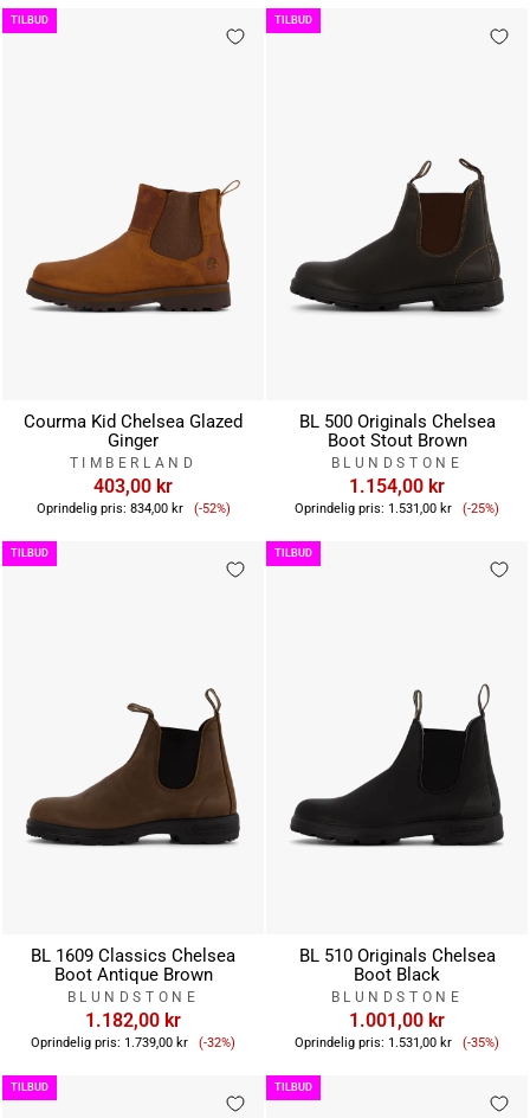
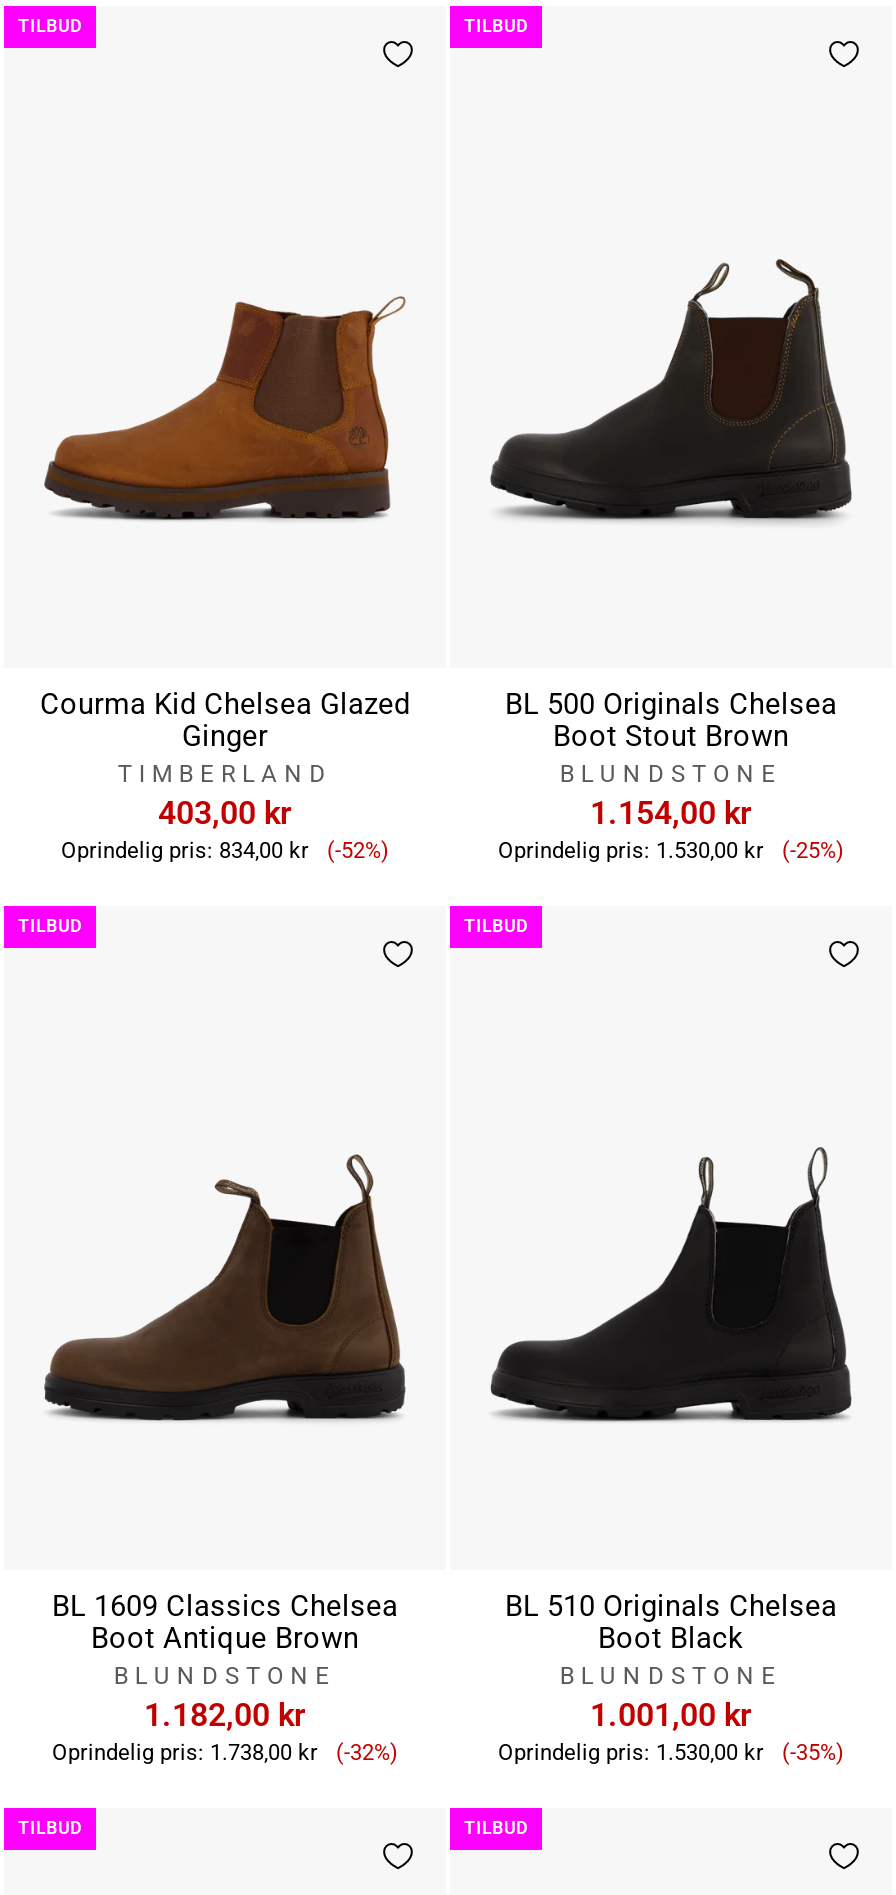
[295,501,452,517] Oprindelig pris: 1.531,00 kr -> [498,839,764,865] Oprindelig pris: 1.530,00 kr
[31,1035,188,1050] Oprindelig pris: 1.739,00 kr -> [52,1740,318,1766] Oprindelig pris: 1.738,00 kr
[295,1035,452,1050] Oprindelig pris: 1.531,00 kr -> [498,1740,764,1766] Oprindelig pris: 1.530,00 kr

